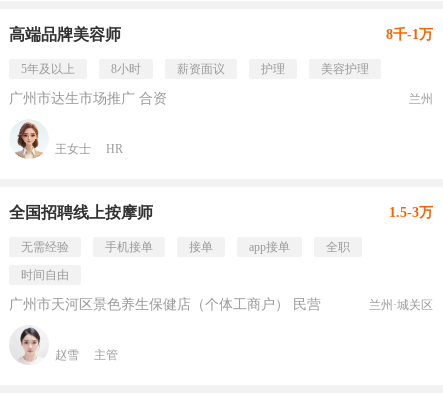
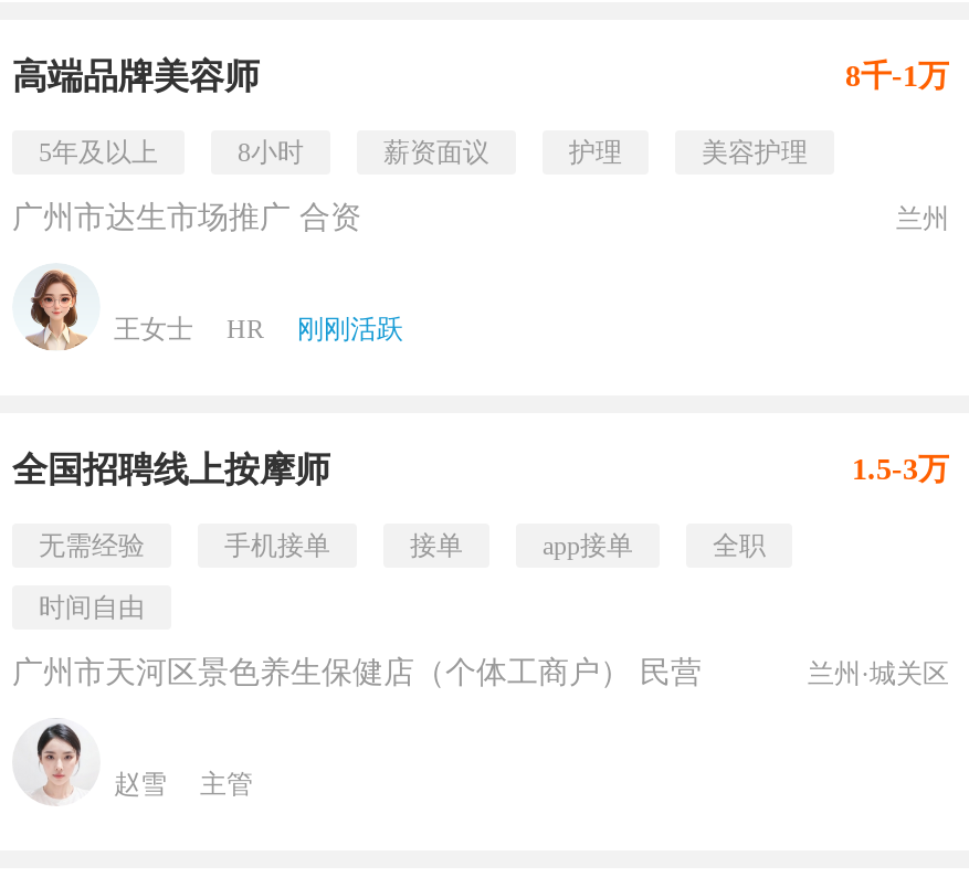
none -> [297,314,403,345] 刚刚活跃

